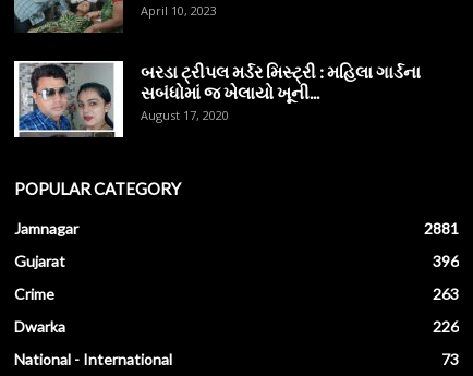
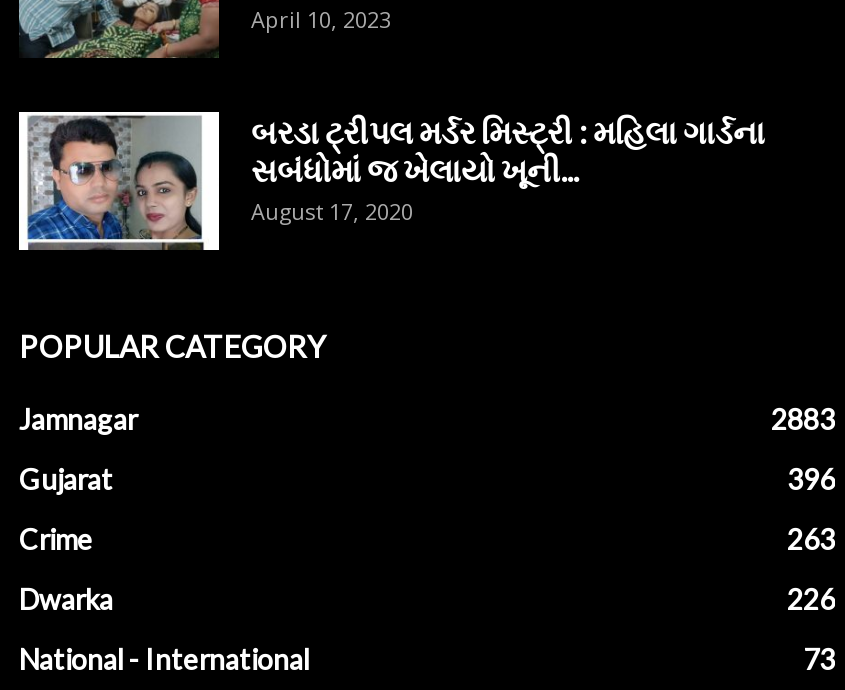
[424,219,459,238] 2881 -> [771,402,835,436] 2883

